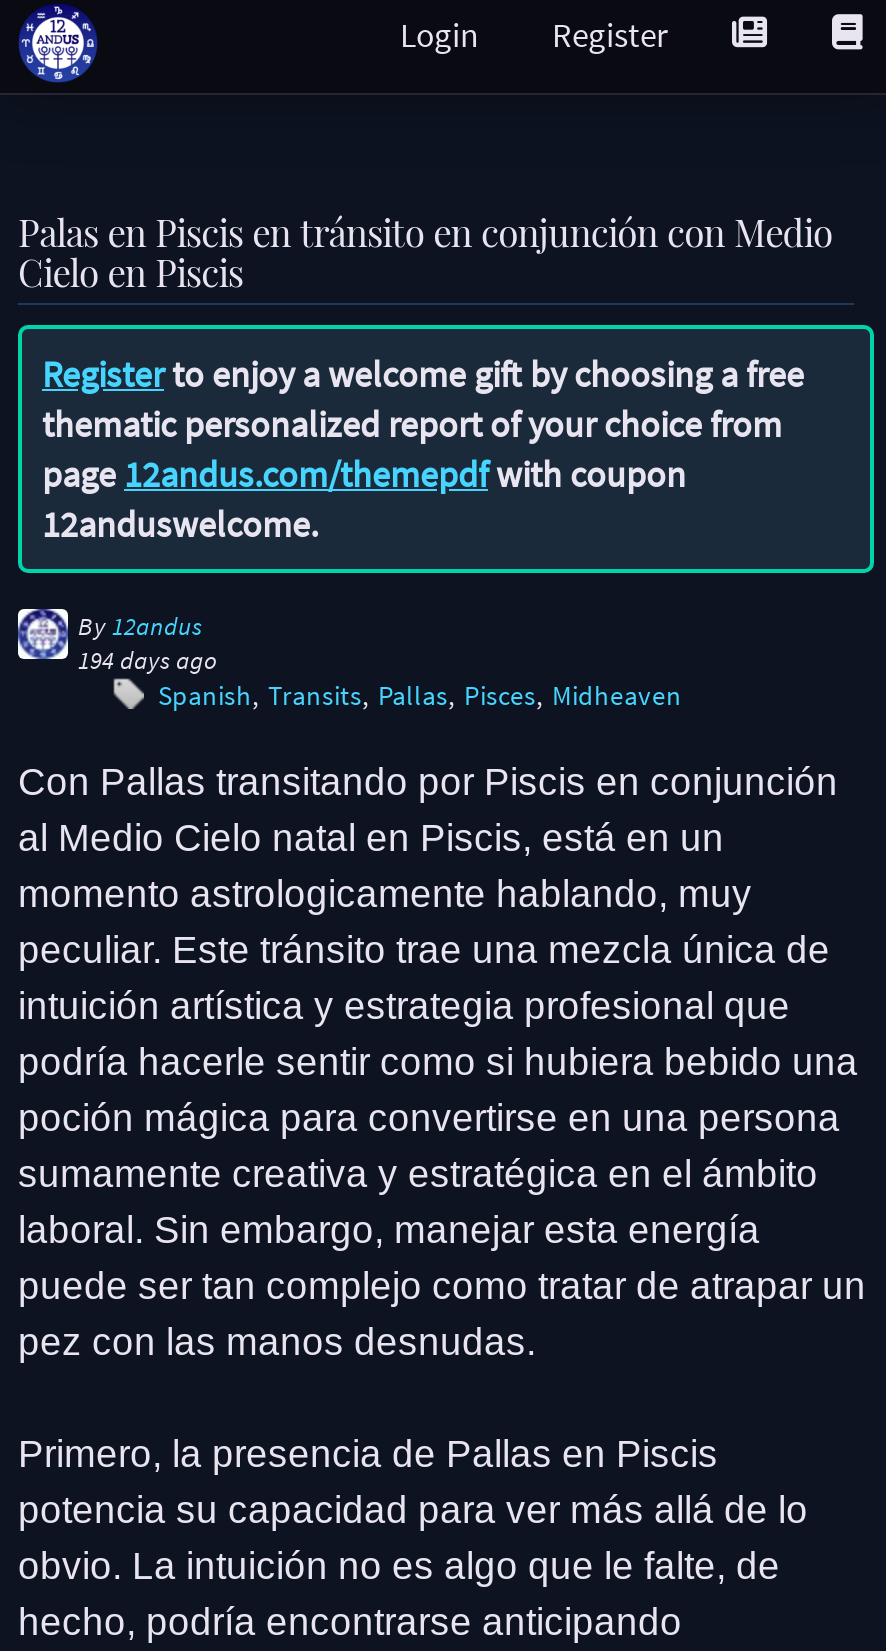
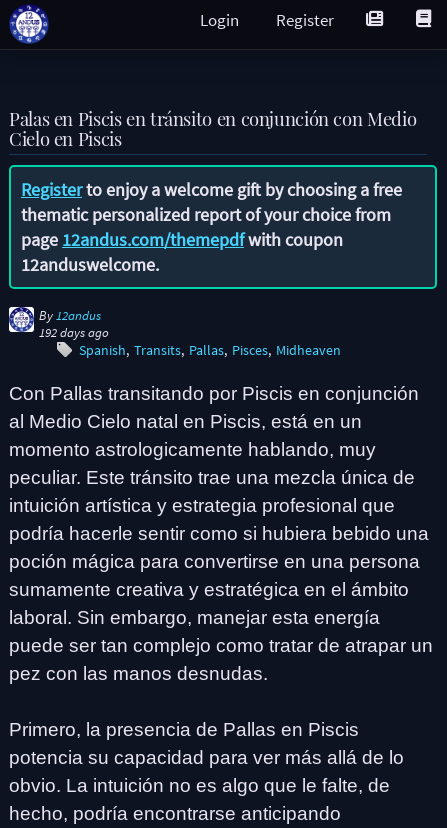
[78,645,218,675] 194 days ago -> [39,325,109,340] 192 days ago

